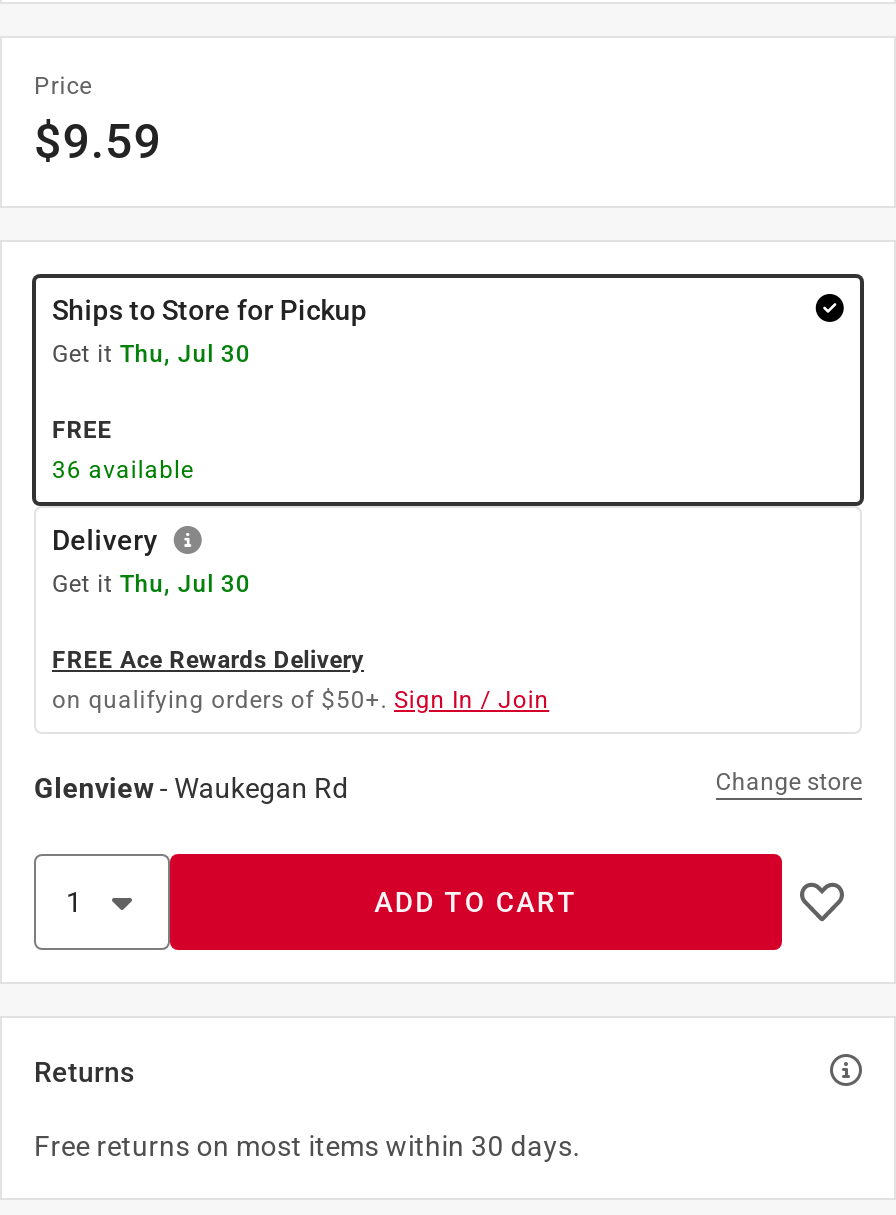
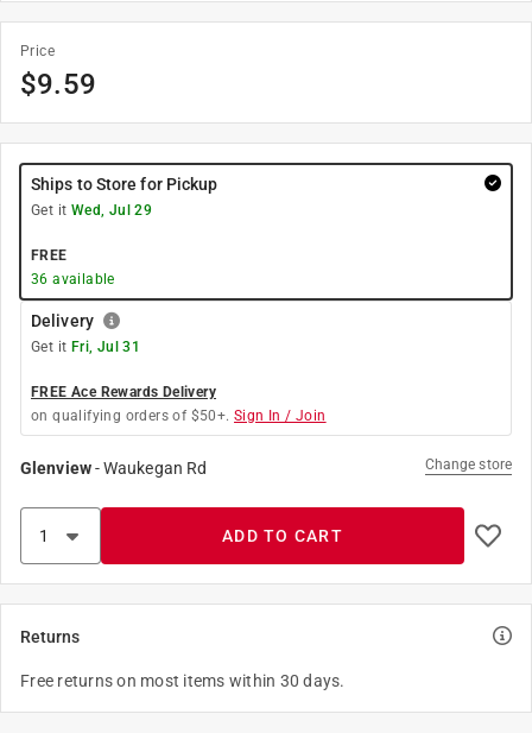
[52,340,250,368] Get it Thu, Jul 30 -> [31,202,152,219] Get it Wed, Jul 29
[52,570,250,598] Get it Thu, Jul 30 -> [31,339,140,355] Get it Fri, Jul 31

